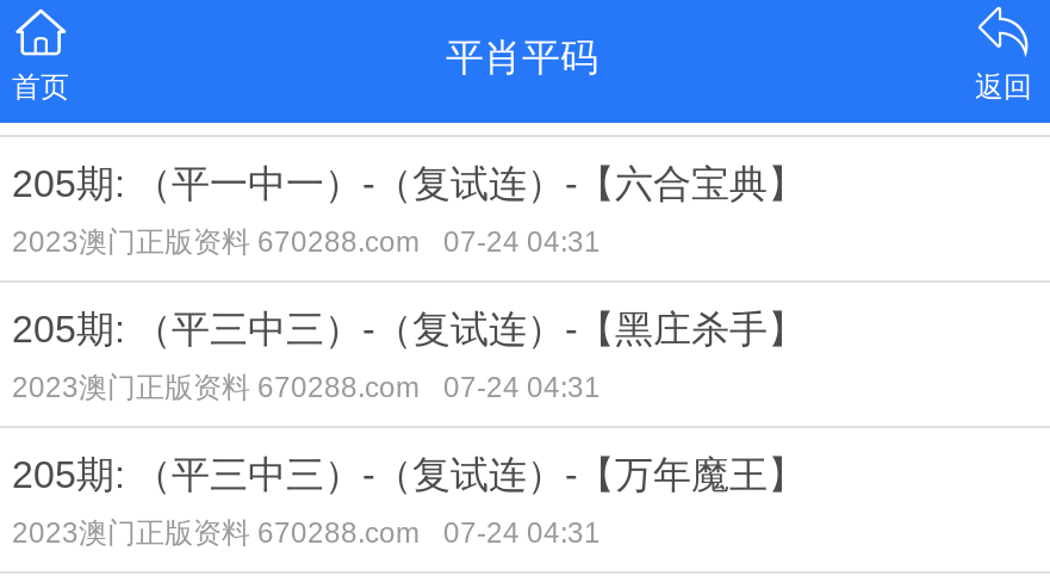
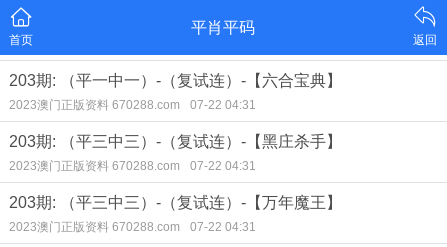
[12,163,806,204] 205期: （平一中一）-（复试连）-【六合宝典】 -> [9,72,342,89] 203期: （平一中一）-（复试连）-【六合宝典】
[12,225,601,259] 2023澳门正版资料 670288.com 07-24 04:31 -> [9,98,256,112] 2023澳门正版资料 670288.com 07-22 04:31
[12,309,806,349] 205期: （平三中三）-（复试连）-【黑庄杀手】 -> [9,133,342,150] 203期: （平三中三）-（复试连）-【黑庄杀手】
[12,371,601,404] 2023澳门正版资料 670288.com 07-24 04:31 -> [9,159,256,173] 2023澳门正版资料 670288.com 07-22 04:31
[12,454,806,495] 205期: （平三中三）-（复试连）-【万年魔王】 -> [9,194,342,211] 203期: （平三中三）-（复试连）-【万年魔王】
[12,516,601,550] 2023澳门正版资料 670288.com 07-24 04:31 -> [9,220,256,234] 2023澳门正版资料 670288.com 07-22 04:31

